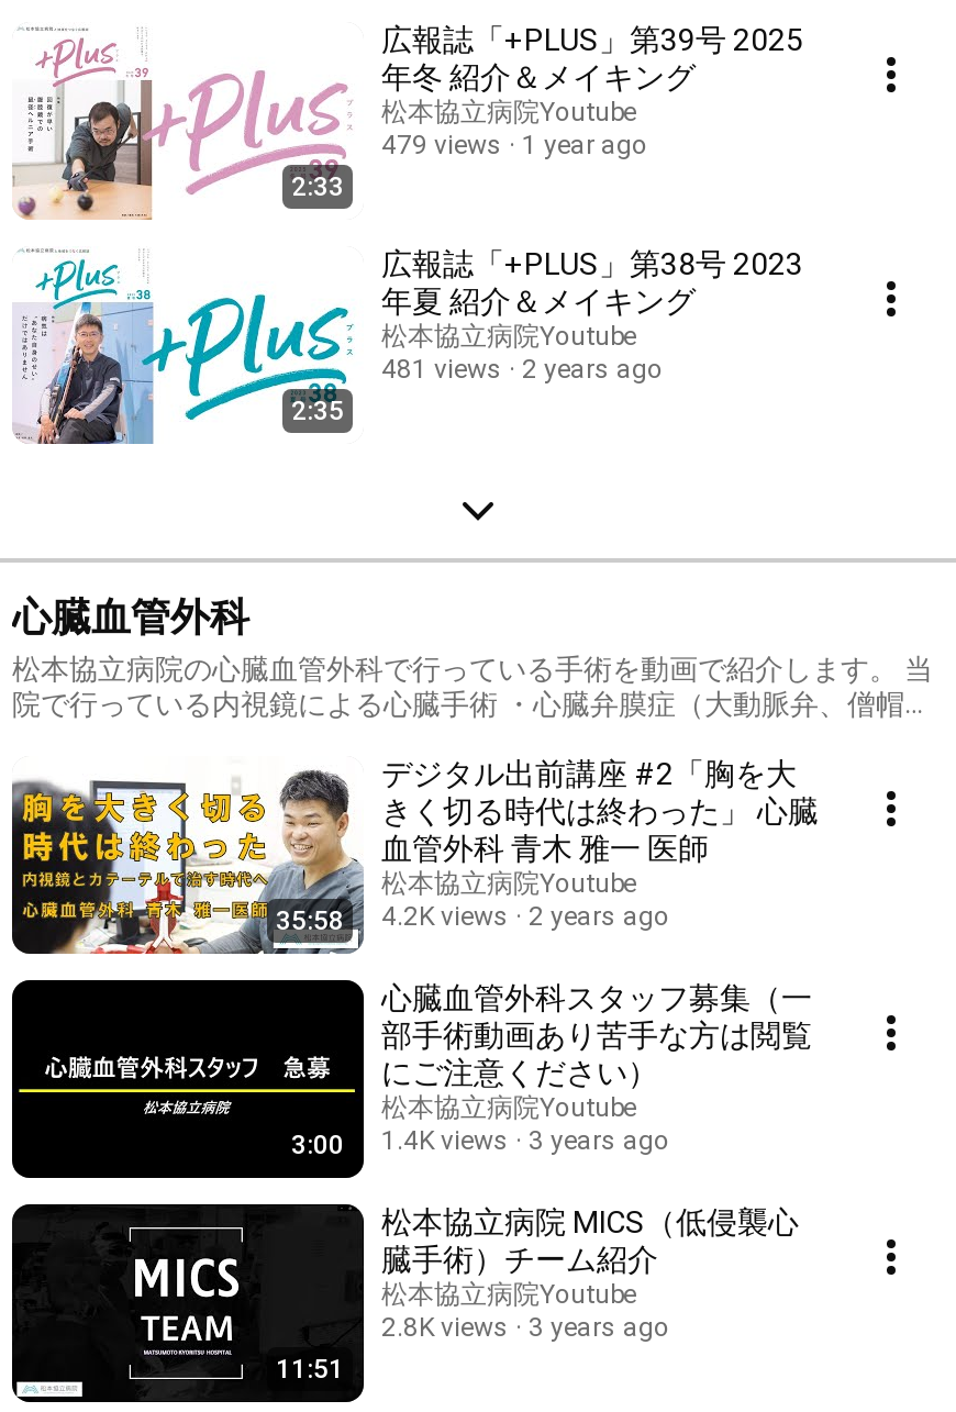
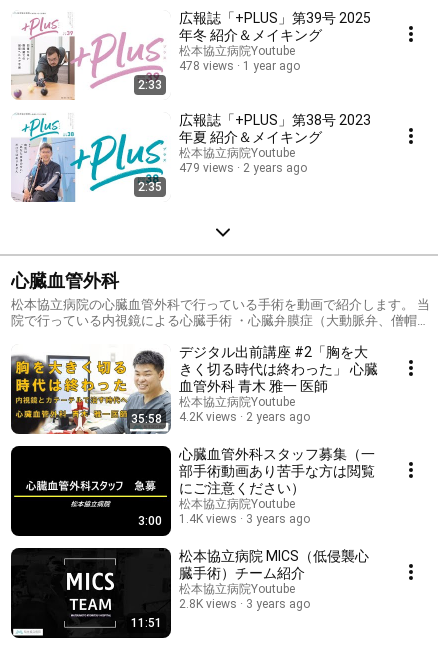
[381,129,647,159] 479 views 1 year ago -> [179,58,300,72] 478 views 1 year ago
[381,353,663,383] 481 views 2 years ago -> [179,160,307,174] 479 views 2 years ago

